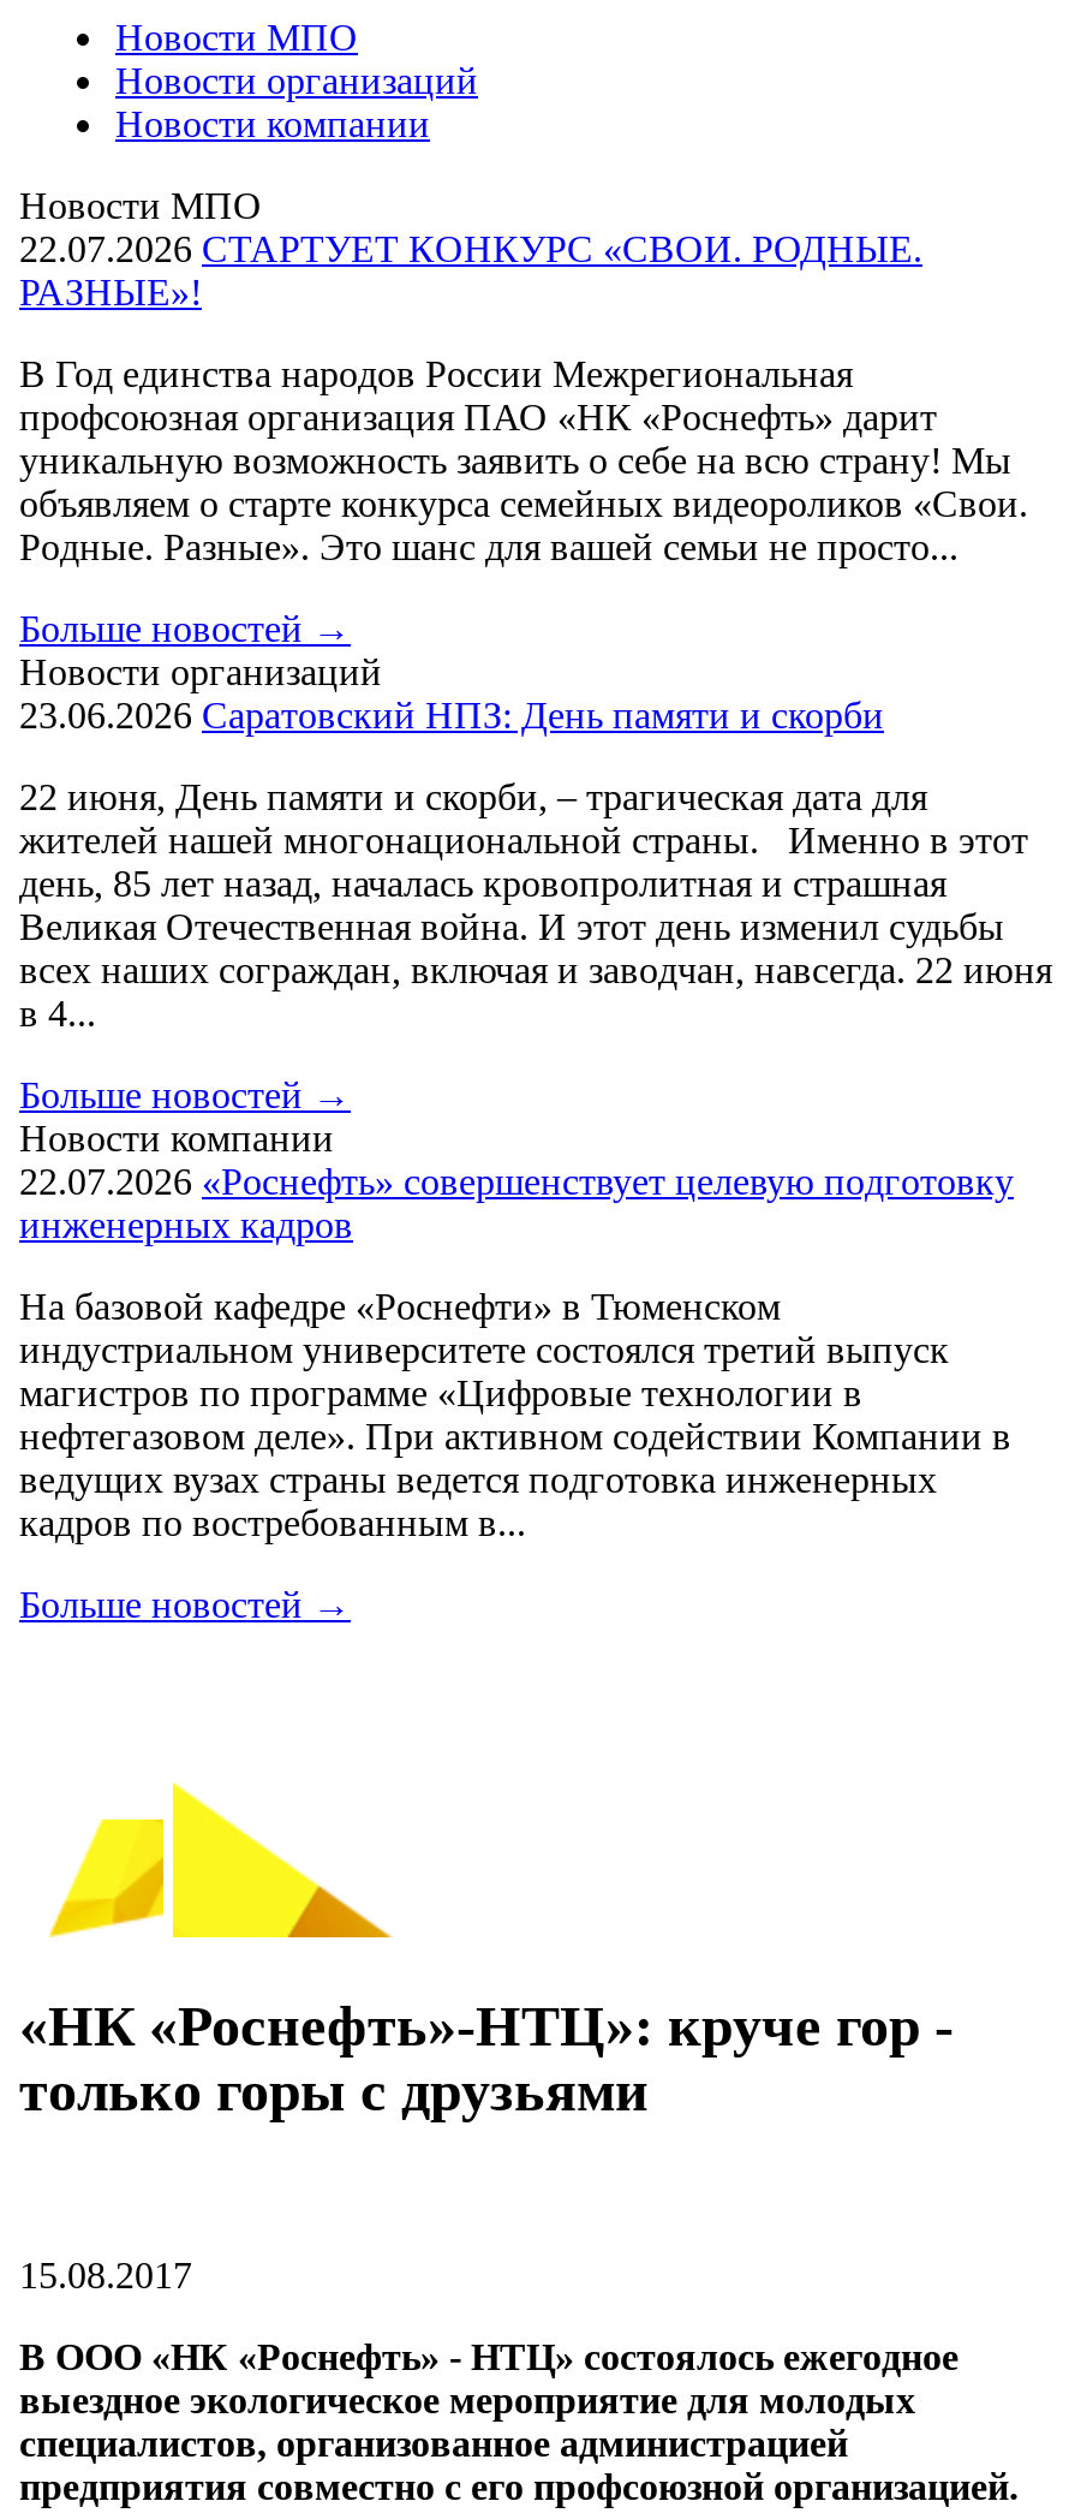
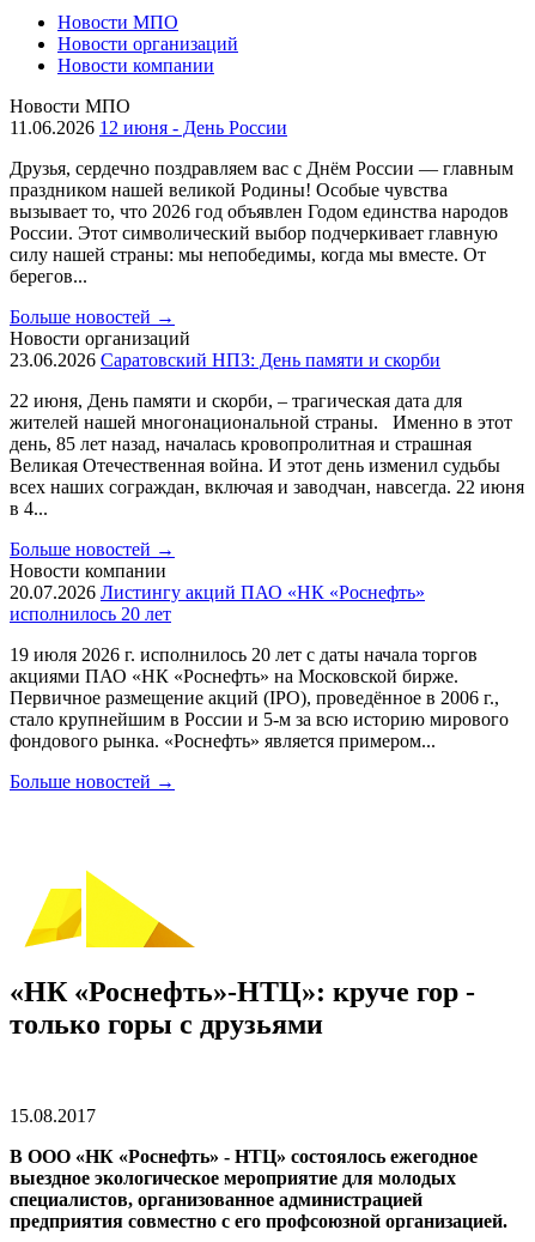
[19,228,922,312] 22.07.2026 СТАРТУЕТ КОНКУРС «СВОИ. РОДНЫЕ. | РАЗНЫЕ»! -> [10,117,287,138] 11.06.2026 12 июня - День России
[19,353,1028,567] В Год единства народов России Межрегиональная | профсоюзная организация ПАО «НК «Роснефть» дарит | уникальную возможность заявить о себе на всю страну! Мы | объявляем о старте конкурса семейных видеороликов «Свои. | Родные. Разные». Это шанс для вашей семьи не просто... -> [10,158,513,286] Друзья, сердечно поздравляем вас с Днём России — главным | праздником нашей великой Родины! Особые чувства | вызывает то, что 2026 год объявлен Годом единства народов | России. Этот символический выбор подчеркивает главную | силу нашей страны: мы непобедимы, когда мы вместе. От | берегов...
[19,1161,1014,1245] 22.07.2026 «Роснефть» совершенствует целевую подготовку | инженерных кадров -> [10,582,425,624] 20.07.2026 Листингу акций ПАО «НК «Роснефть» | исполнилось 20 лет
[19,1286,1011,1543] На базовой кафедре «Роснефти» в Тюменском | индустриальном университете состоялся третий выпуск | магистров по программе «Цифровые технологии в | нефтегазовом деле». При активном содействии Компании в | ведущих вузах страны ведется подготовка инженерных | кадров по востребованным в... -> [10,644,509,751] 19 июля 2026 г. исполнилось 20 лет с даты начала торгов | акциями ПАО «НК «Роснефть» на Московской бирже. | Первичное размещение акций (IPO), проведённое в 2006 г., | стало крупнейшим в России и 5-м за всю историю мирового | фондового рынка. «Роснефть» является примером...

